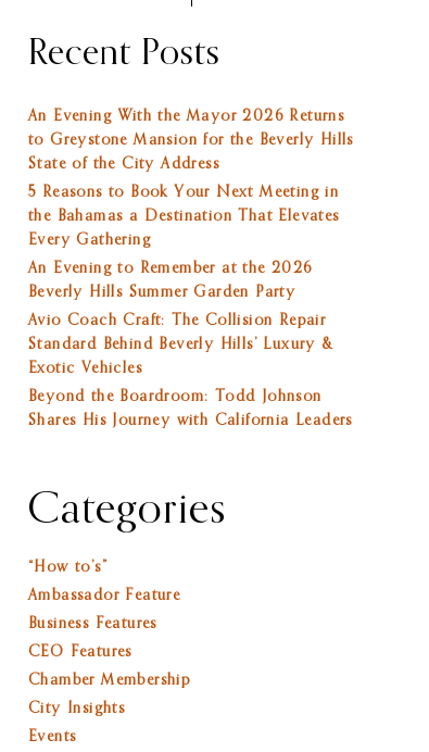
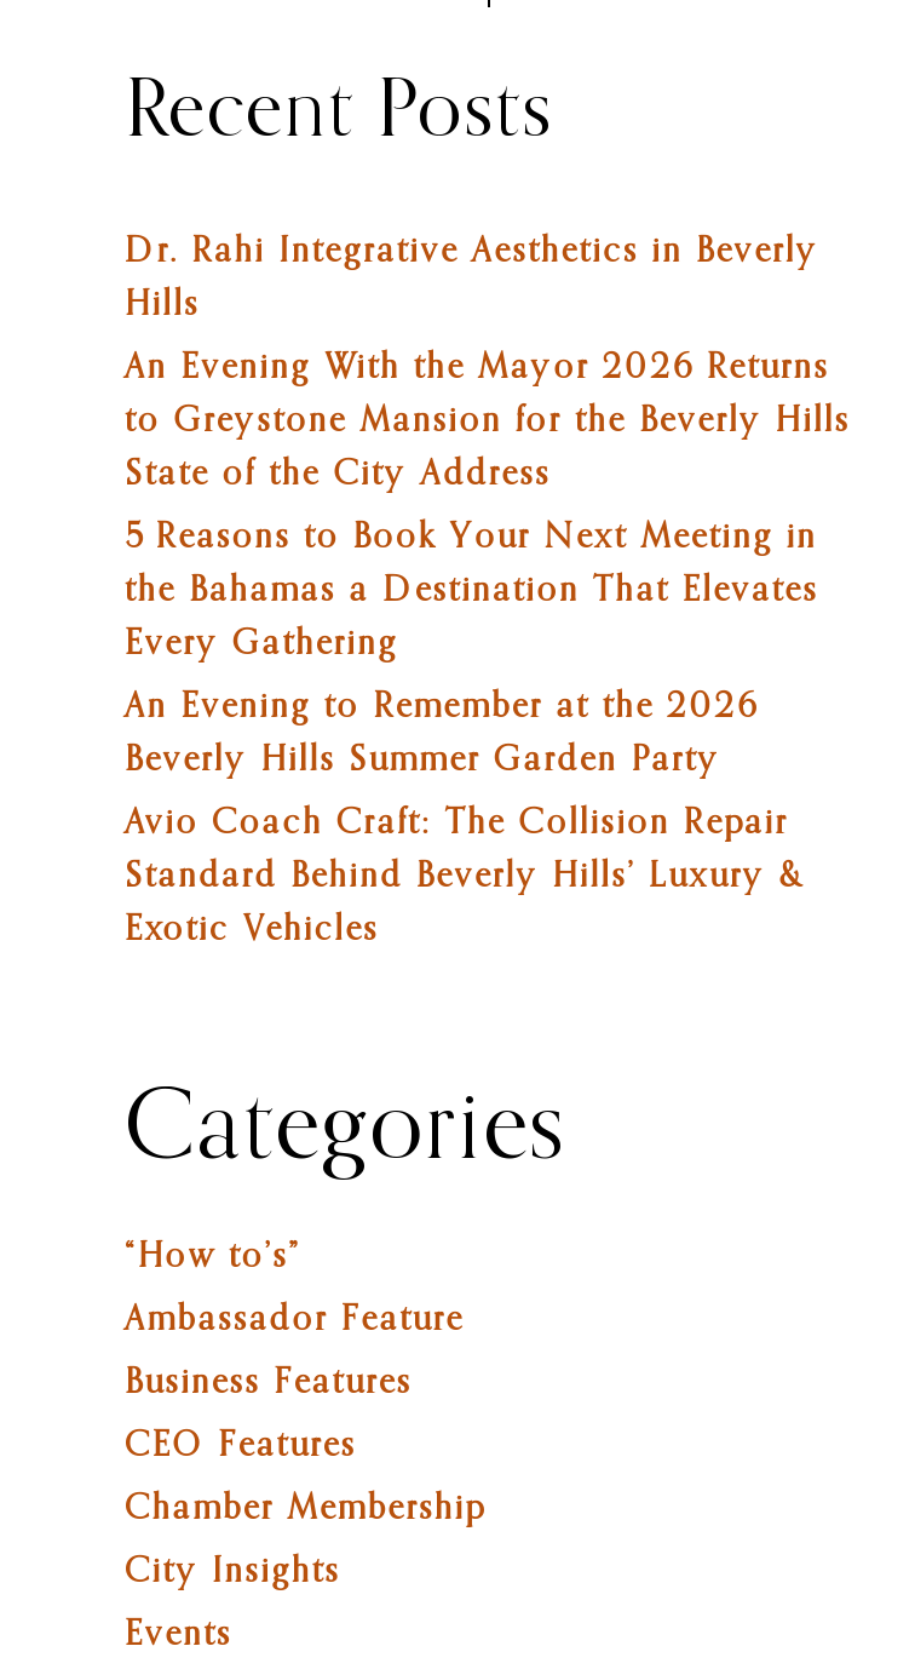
none -> [125,234,819,321] Dr. Rahi Integrative Aesthetics in Beverly | Hills
moved [28,108,354,376] -> [125,350,850,946]: An Evening With the Mayor 2026 Returns | to Greystone Mansion for the Beverly Hills | State of the City Address | ... | Standard Behind Beverly Hills’ Luxury & | Exotic Vehicles
[28,389,353,428] Beyond the Boardroom: Todd Johnson | Shares His Journey with California Leaders -> none

